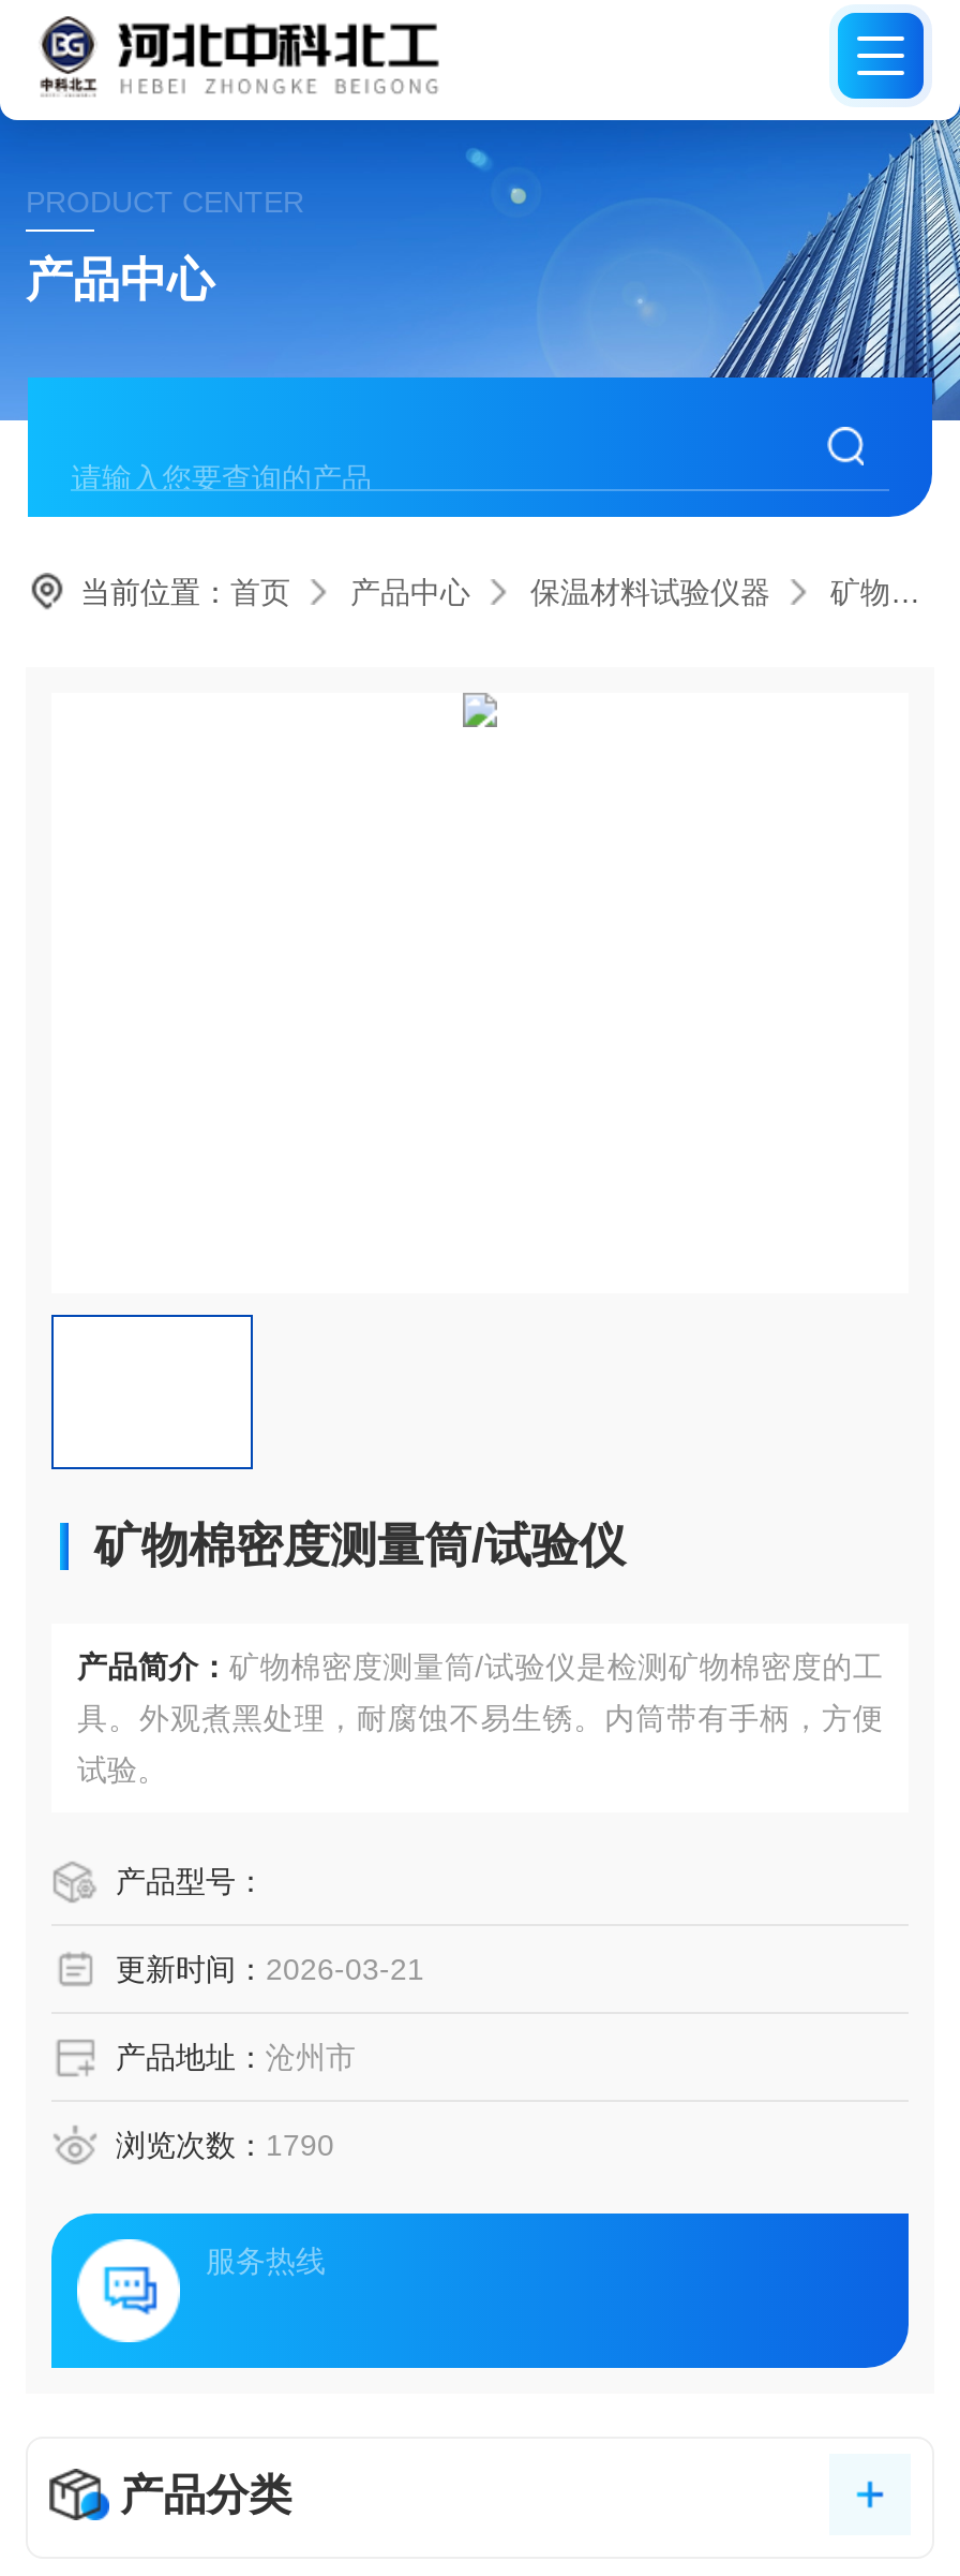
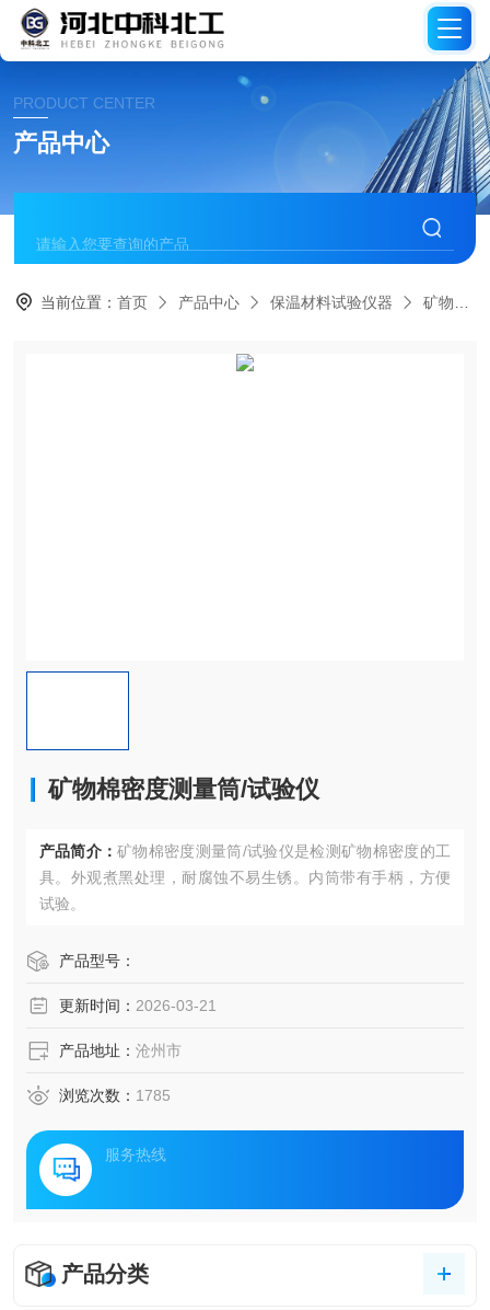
[116,2128,334,2162] 浏览次数：1790 -> [59,1087,171,1104] 浏览次数：1785

